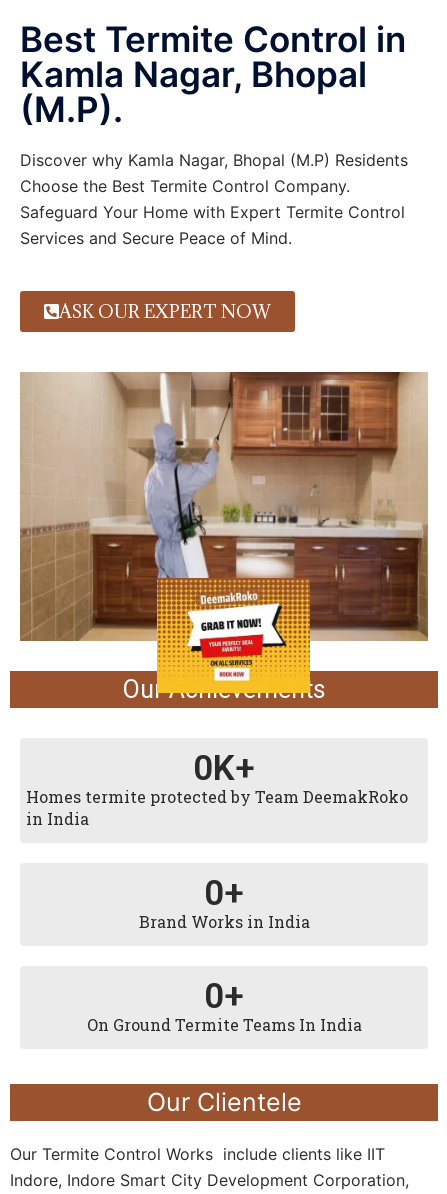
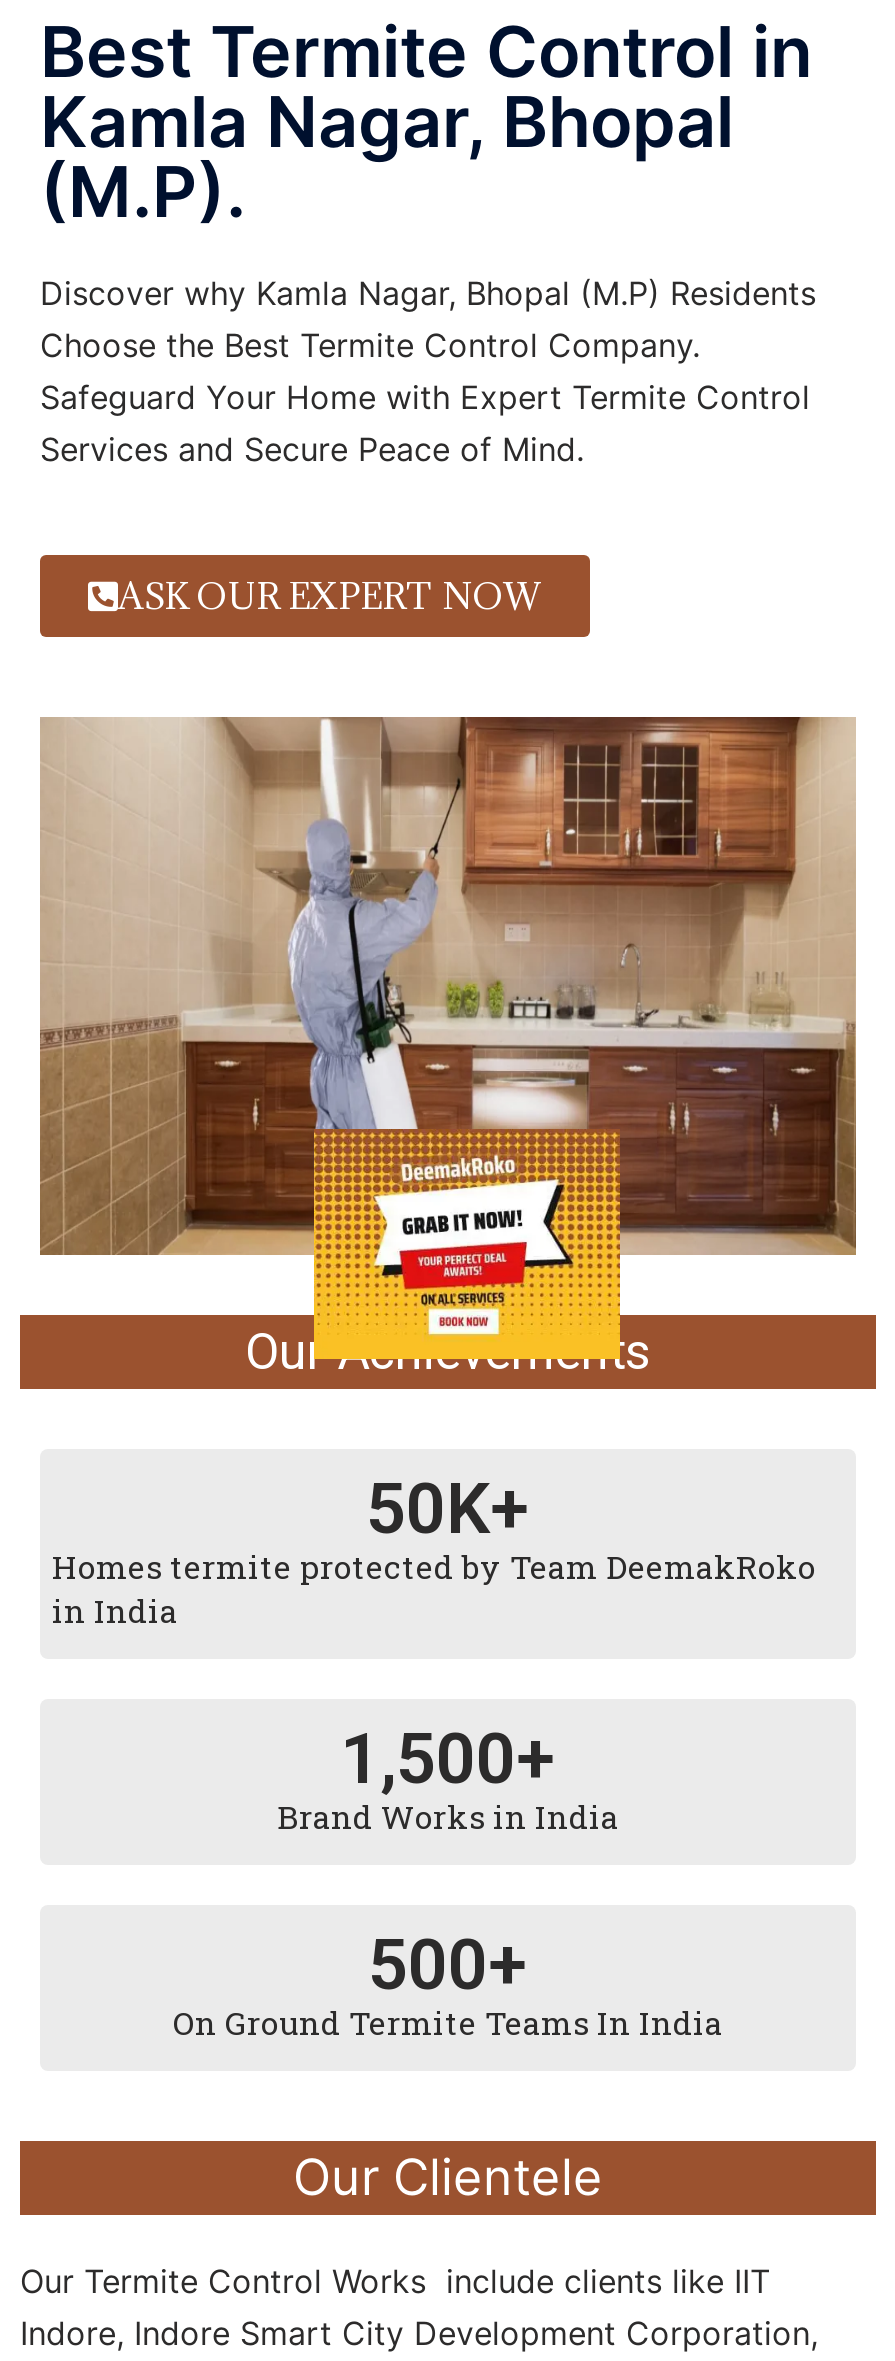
[193,748,255,789] 0K+ -> [366,1469,530,1551] 50K+
[204,873,244,914] 0+ -> [340,1719,556,1801] 1,500+
[204,976,244,1017] 0+ -> [368,1925,528,2007] 500+

